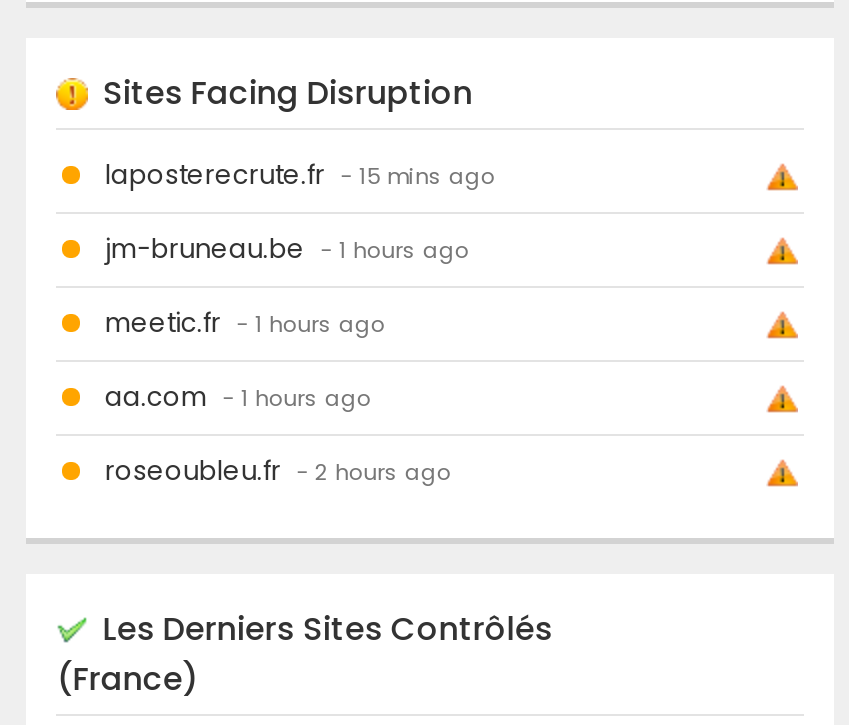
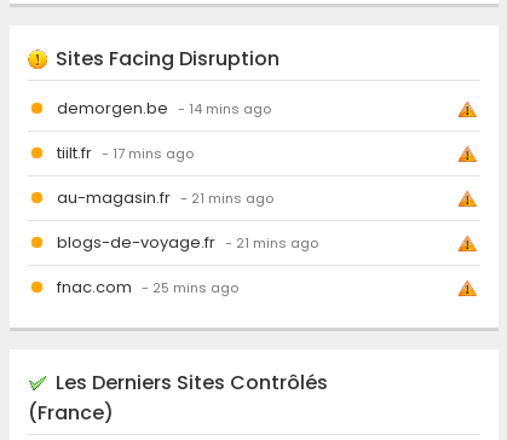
[105,155,495,193] laposterecrute.fr - 15 mins ago -> [57,96,272,119] demorgen.be - 14 mins ago
[105,229,469,267] jm-bruneau.be - 1 hours ago -> [57,141,194,164] tiilt.fr - 17 mins ago
[105,303,385,341] meetic.fr - 1 hours ago -> [57,186,274,209] au-magasin.fr - 21 mins ago
[105,377,371,415] aa.com - 1 hours ago -> [57,230,319,253] blogs-de-voyage.fr - 21 mins ago
[105,451,451,489] roseoubleu.fr - 2 hours ago -> [57,275,239,298] fnac.com - 25 mins ago

